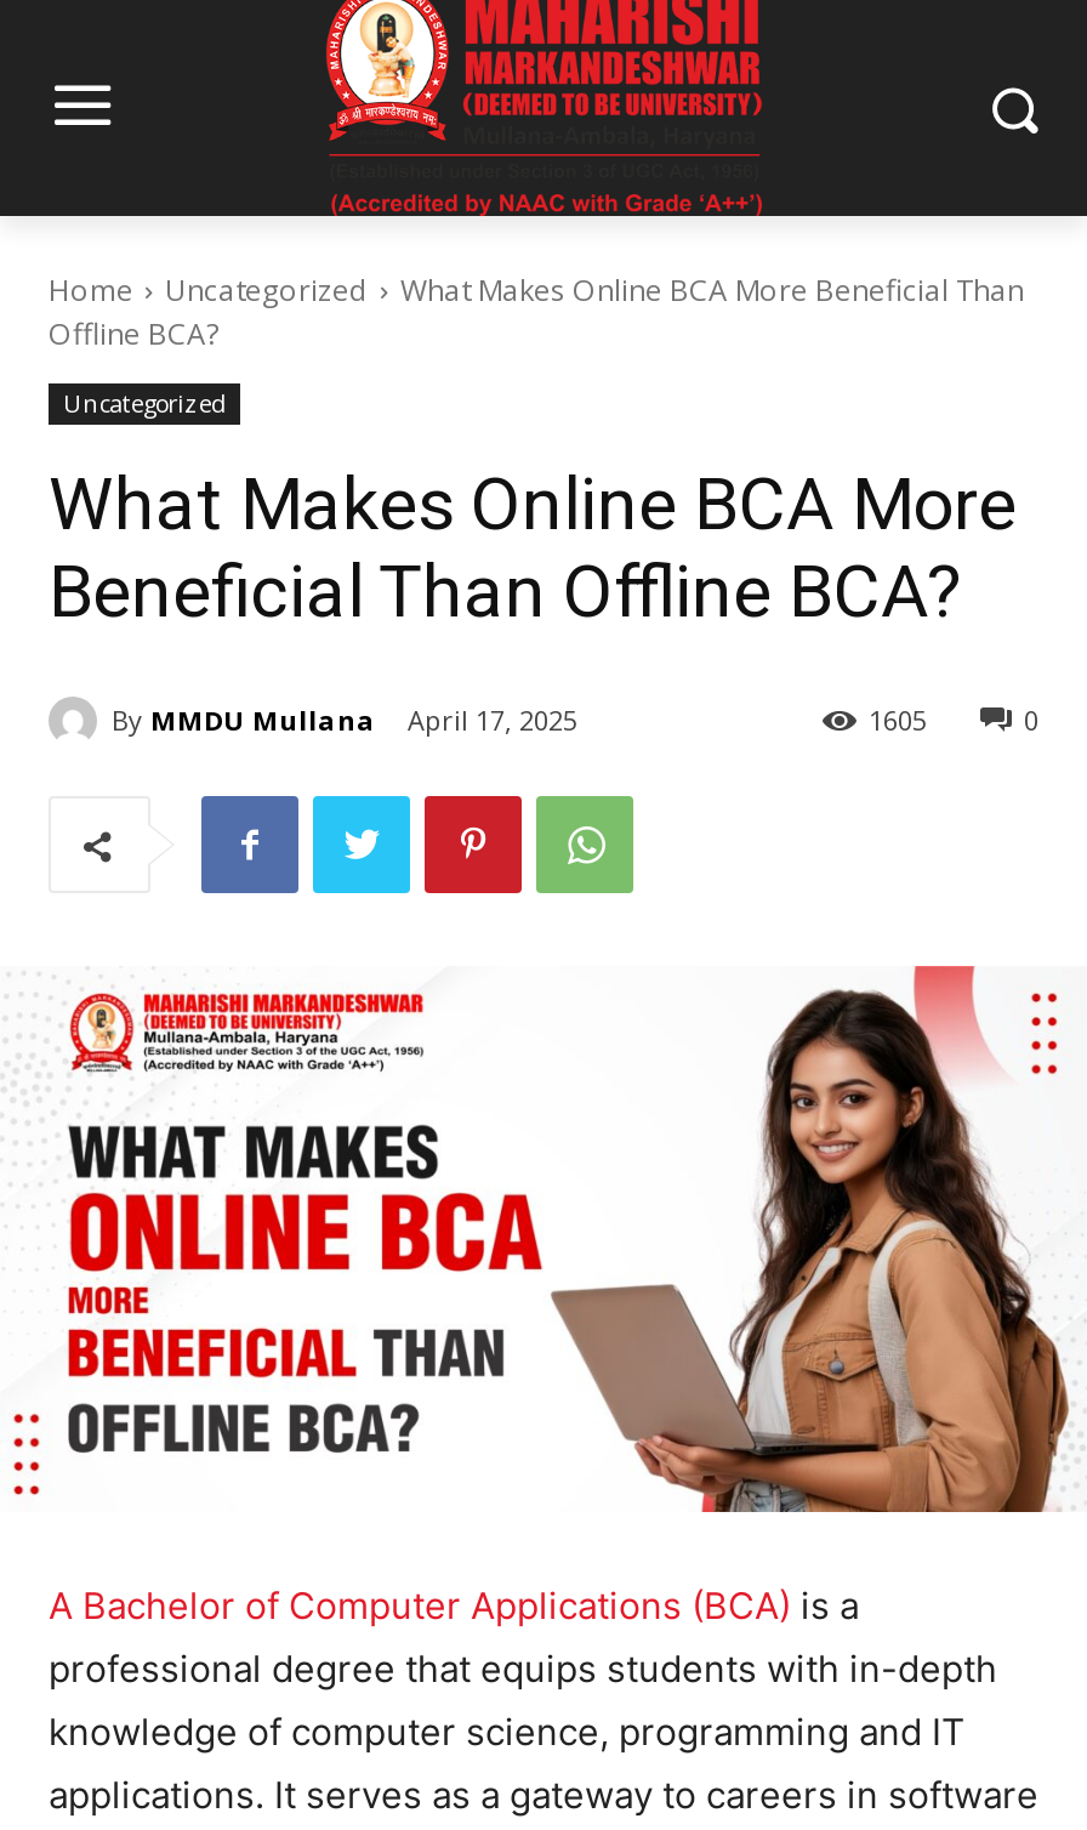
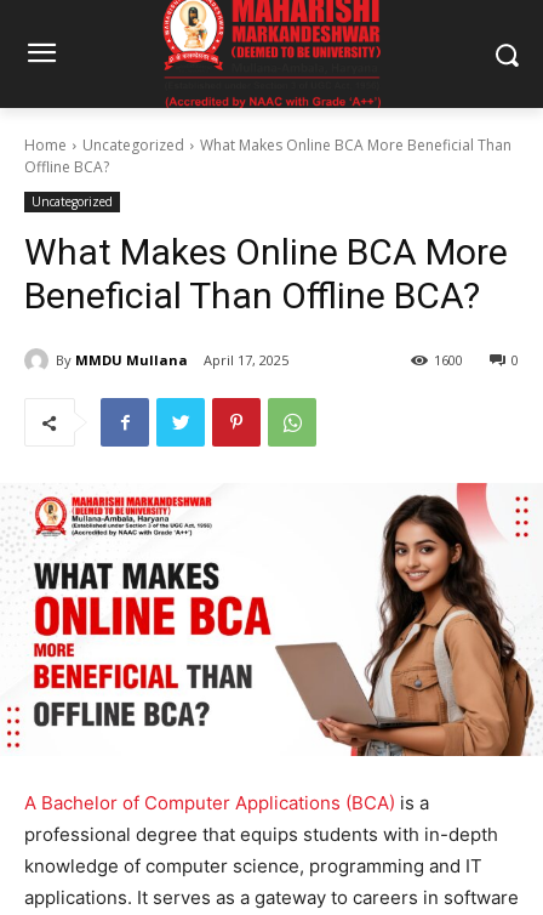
[869,702,927,738] 1605 -> [434,351,463,369] 1600

